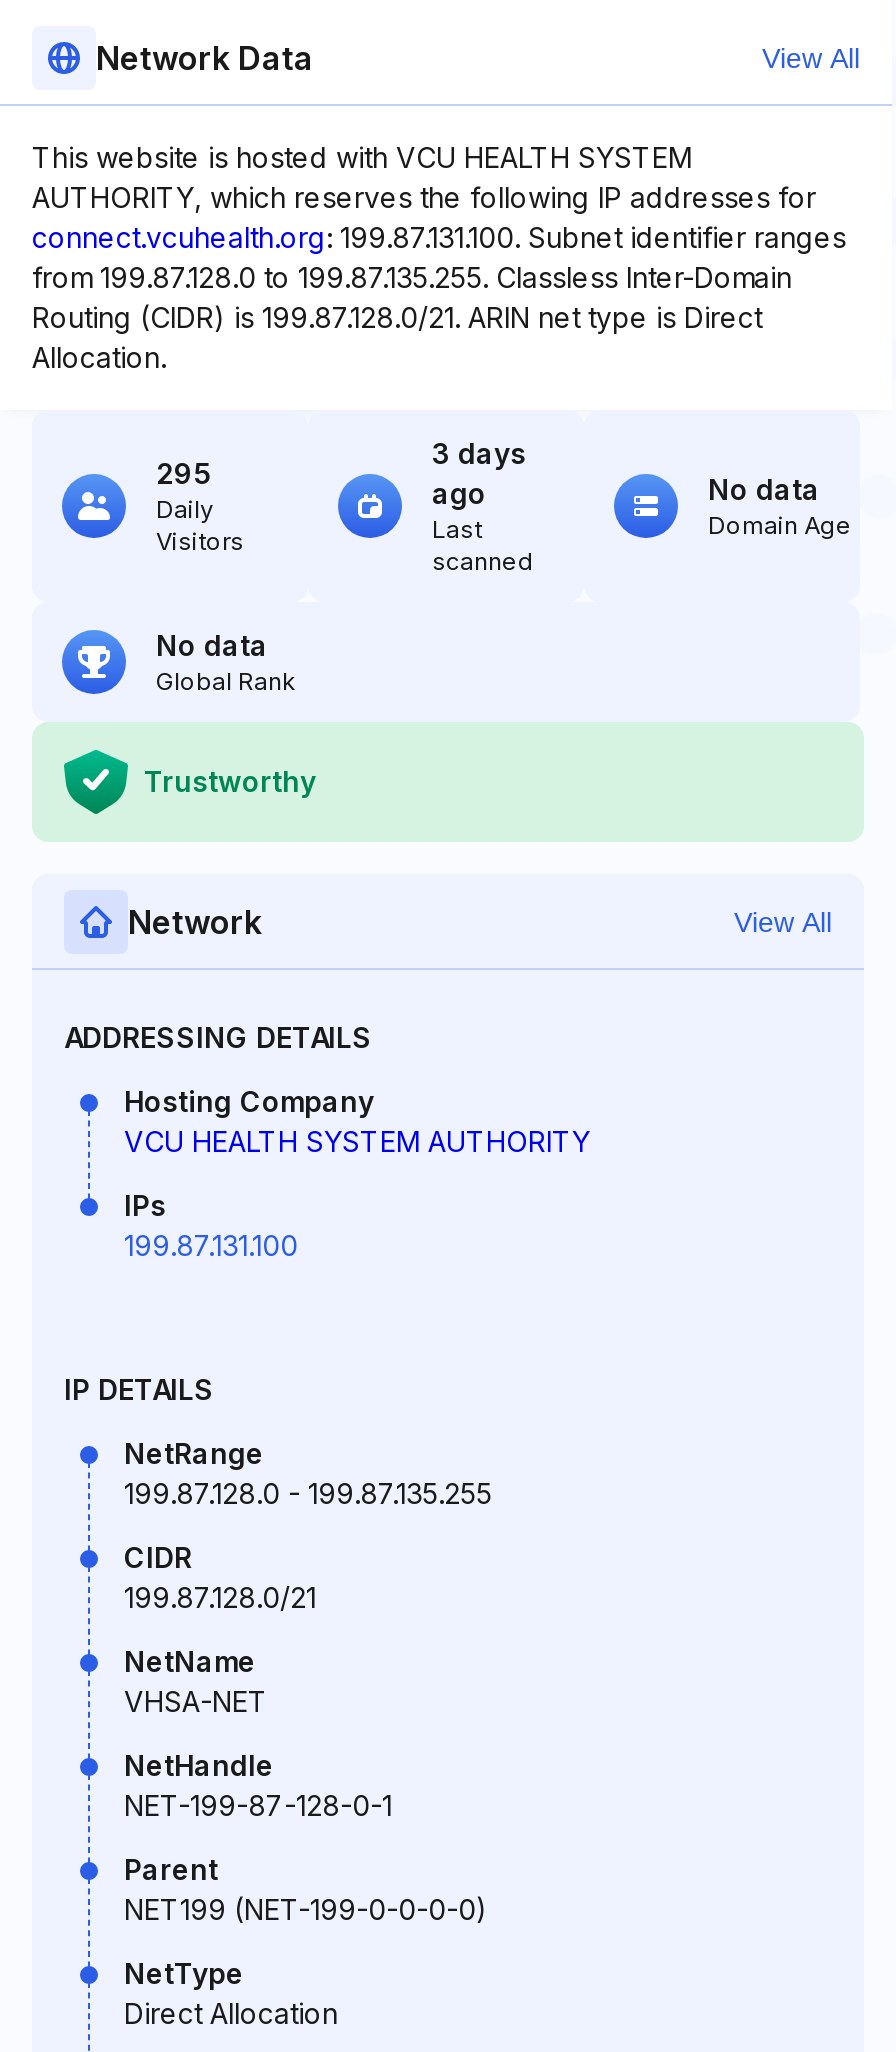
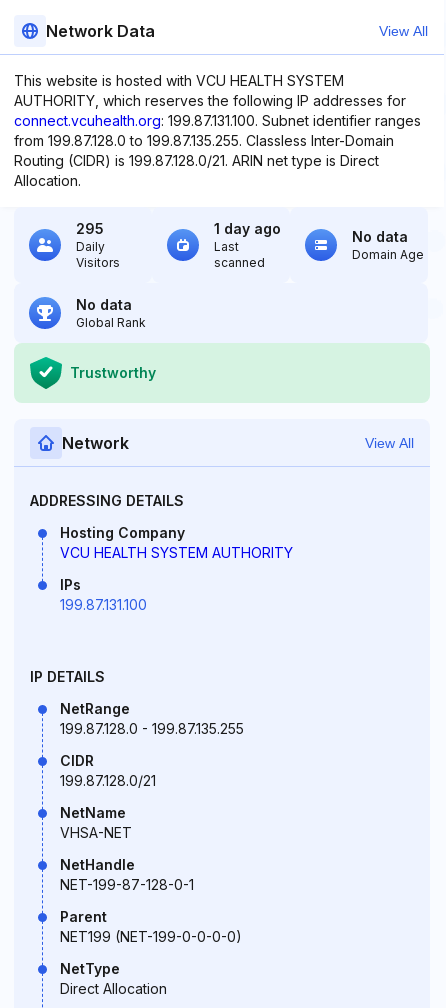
[432,436,526,510] 3 days | ago -> [214,220,281,237] 1 day ago

